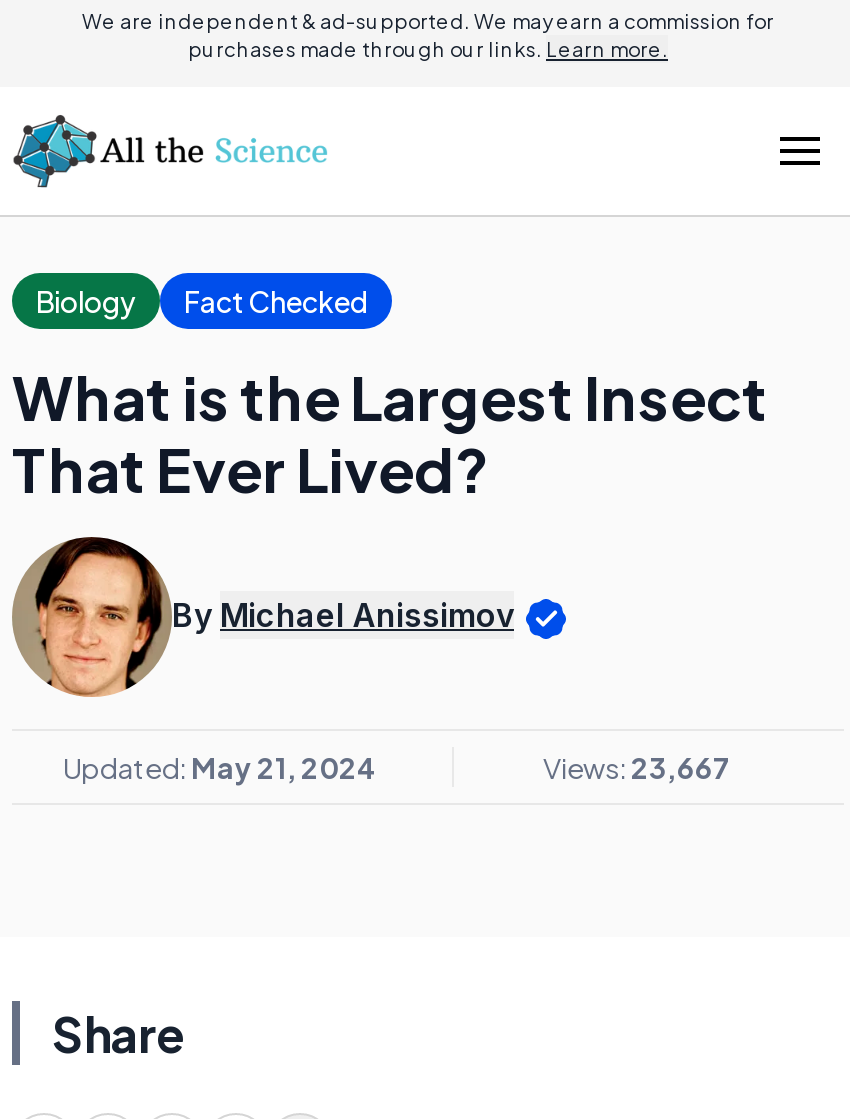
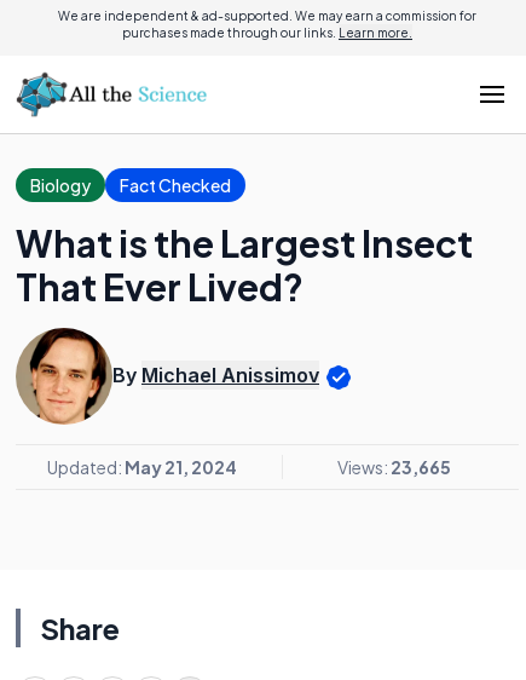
[543,749,731,785] Views: 23,667 -> [337,456,450,478] Views: 23,665

